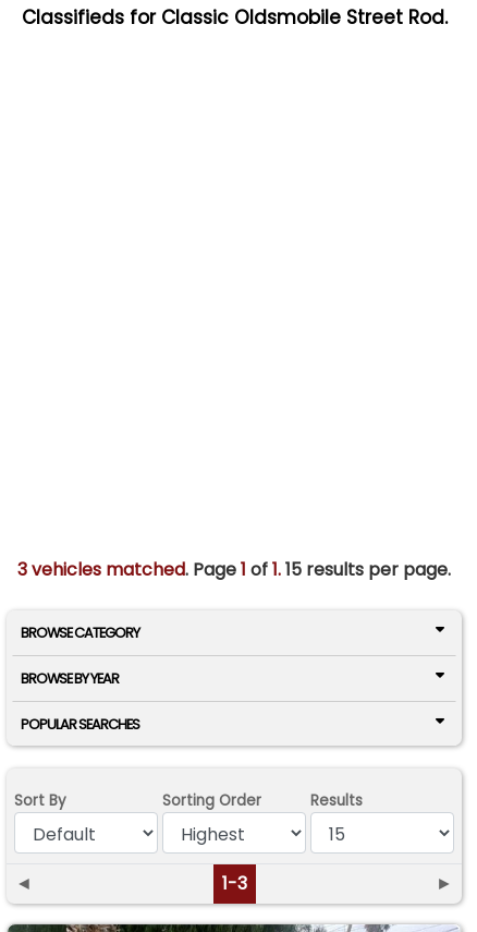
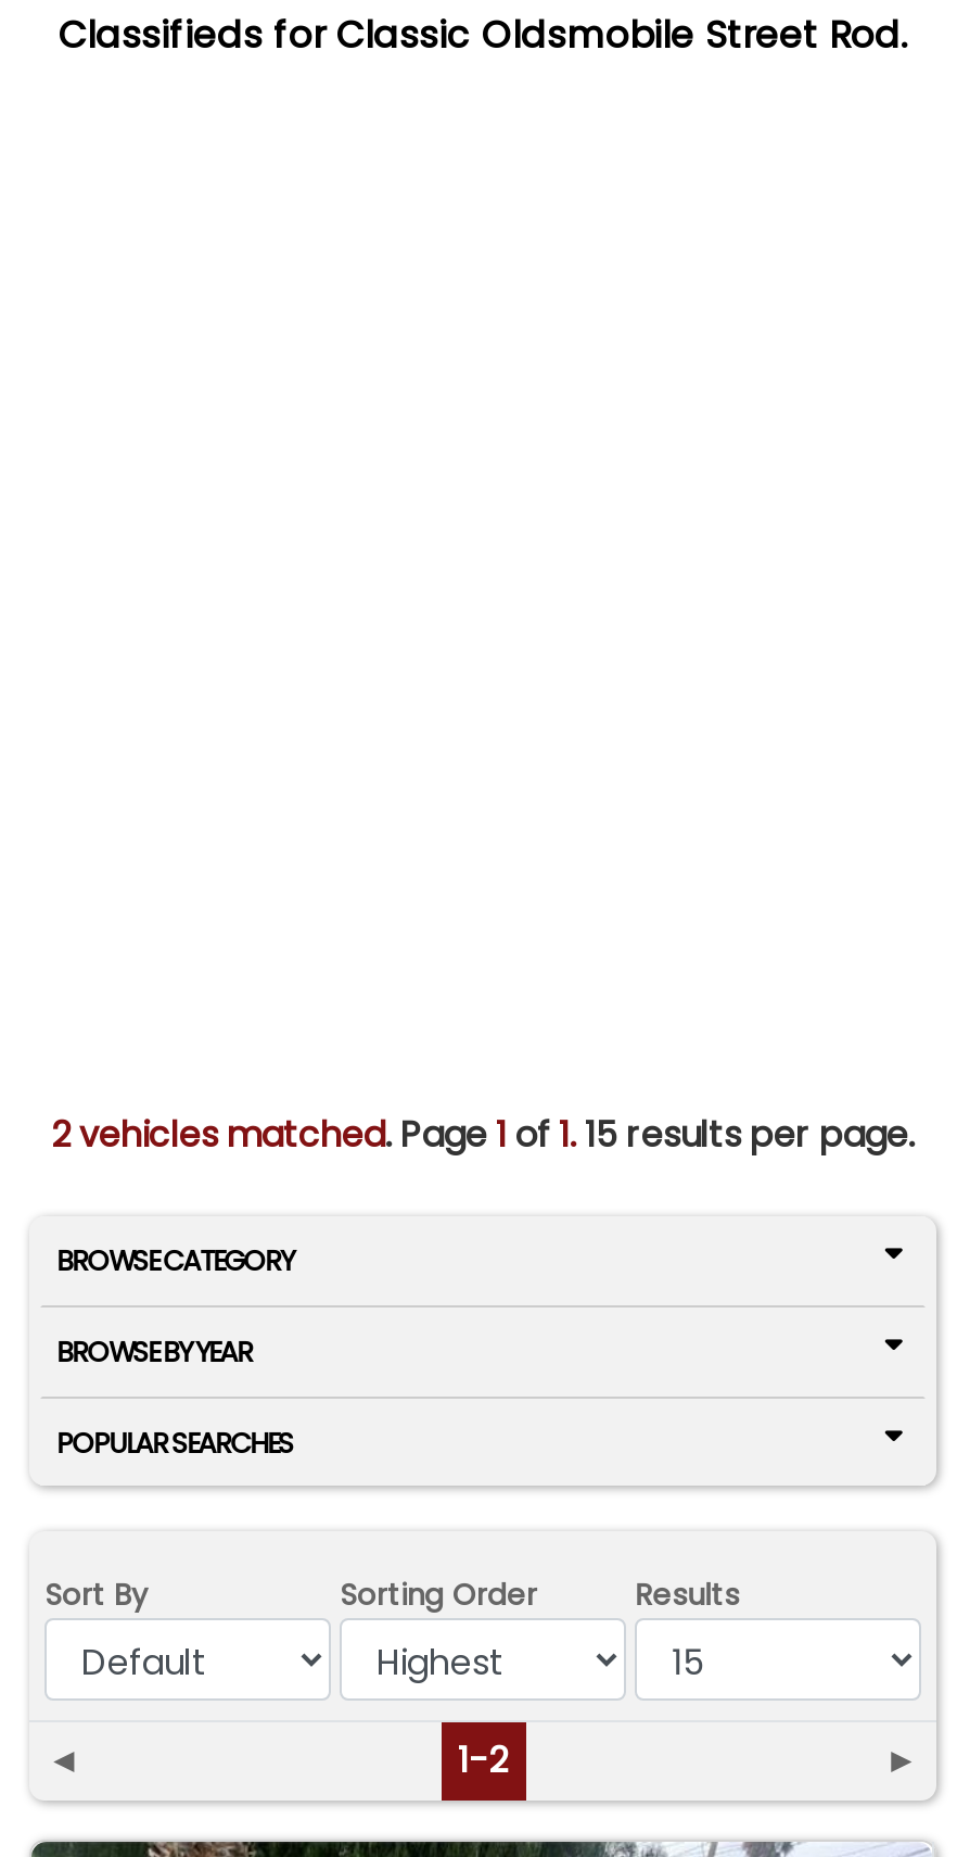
[17,557,451,582] 3 vehicles matched. Page 1 of 1. 15 results per page. -> [51,1110,915,1160] 2 vehicles matched. Page 1 of 1. 15 results per page.
[222,871,247,896] 1-3 -> [458,1736,508,1786] 1-2

